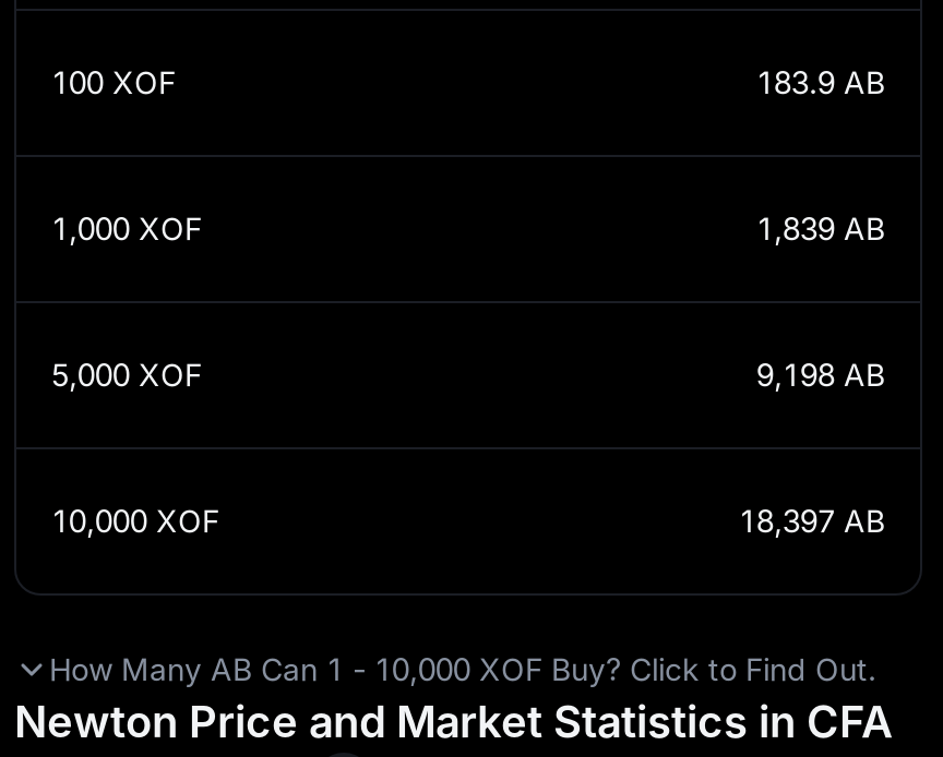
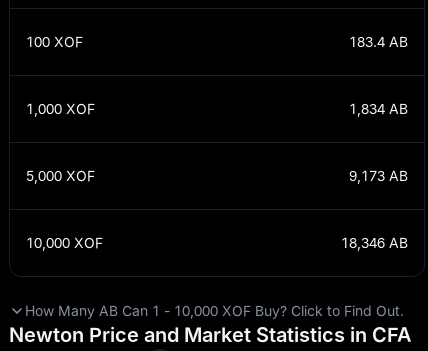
[756,63,885,100] 183.9 AB -> [349,33,408,50] 183.4 AB
[756,209,885,247] 1,839 AB -> [349,100,408,117] 1,834 AB
[756,356,885,393] 9,198 AB -> [349,167,408,184] 9,173 AB
[739,502,885,539] 18,397 AB -> [341,234,408,251] 18,346 AB

